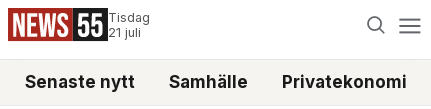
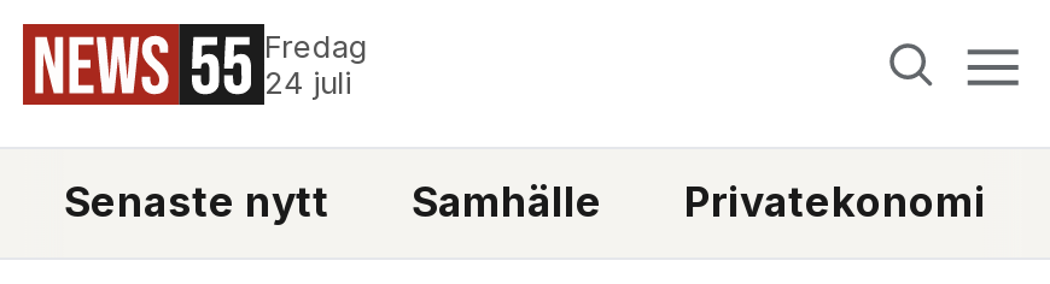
[108,10,150,40] Tisdag | 21 juli -> [264,29,368,101] Fredag | 24 juli

